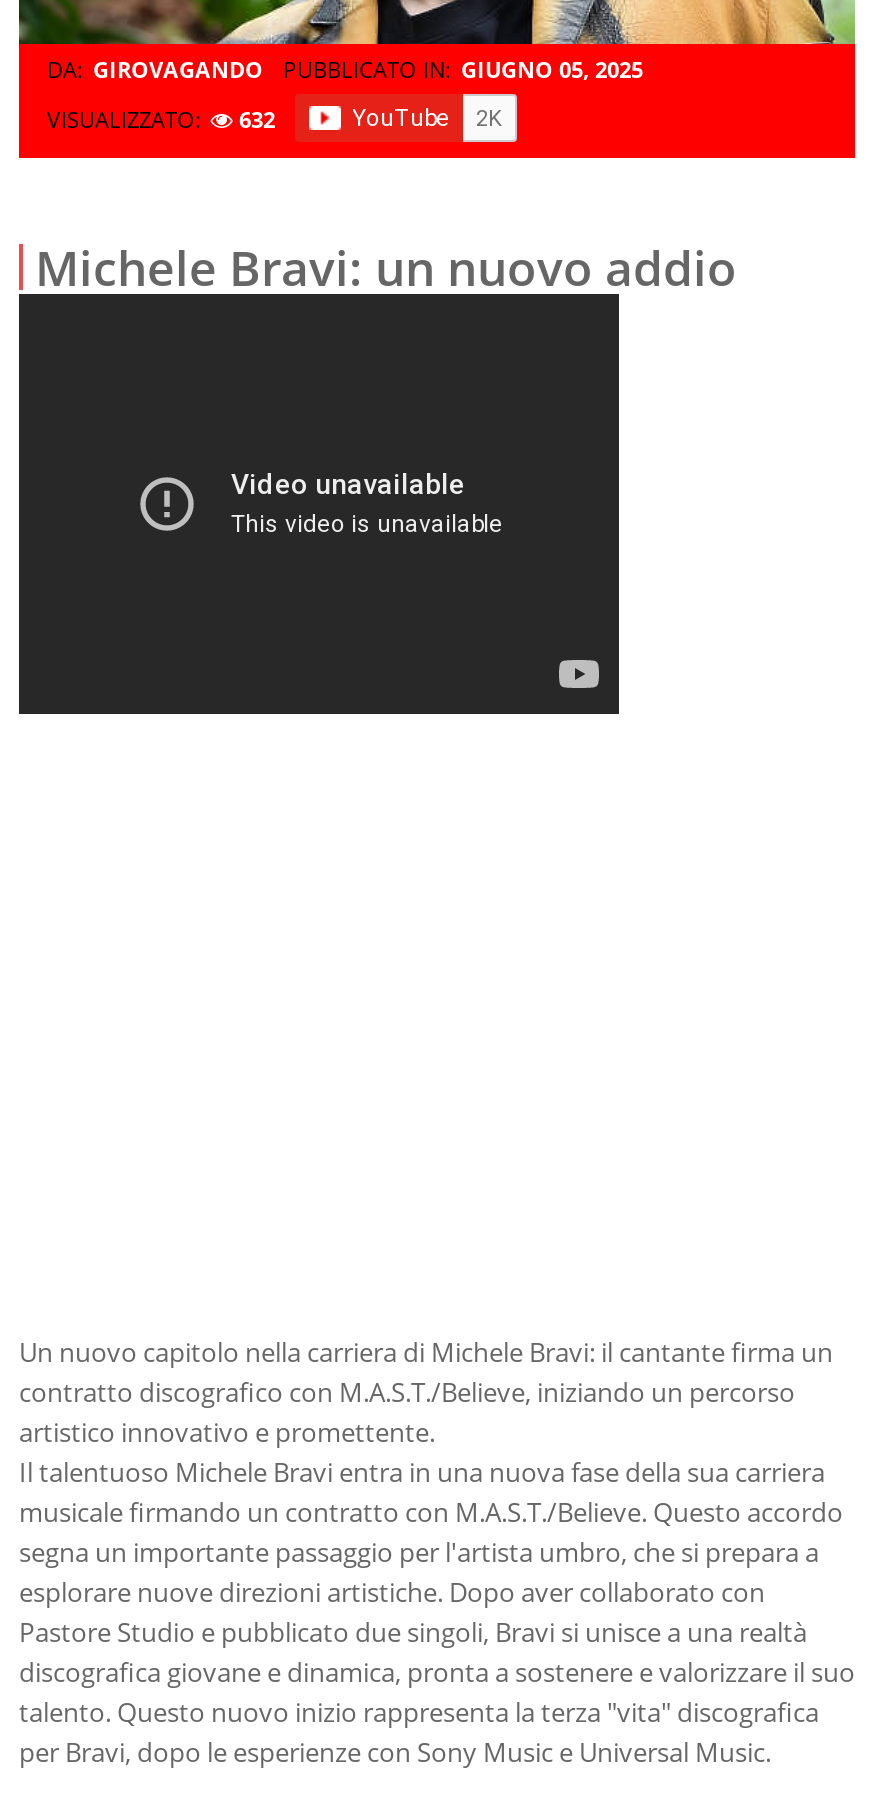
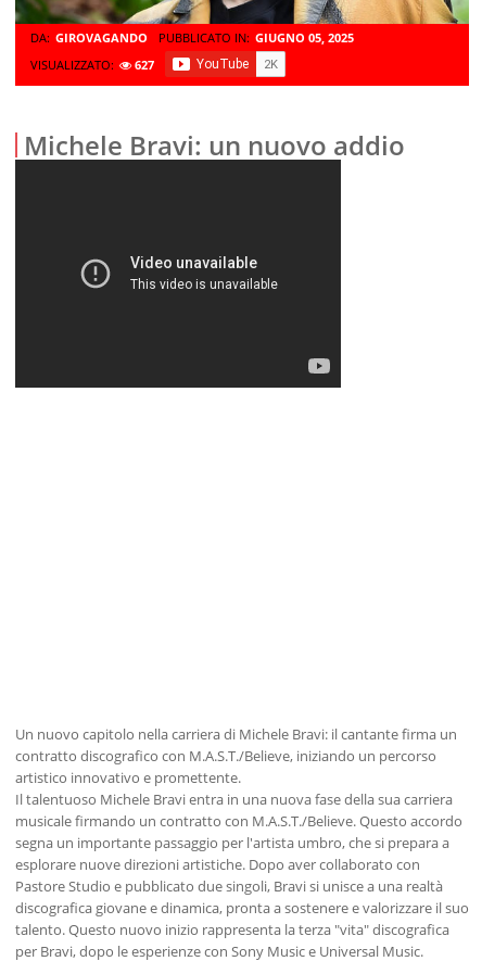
[47,105,275,135] VISUALIZZATO: 632 -> [30,57,154,73] VISUALIZZATO: 627

